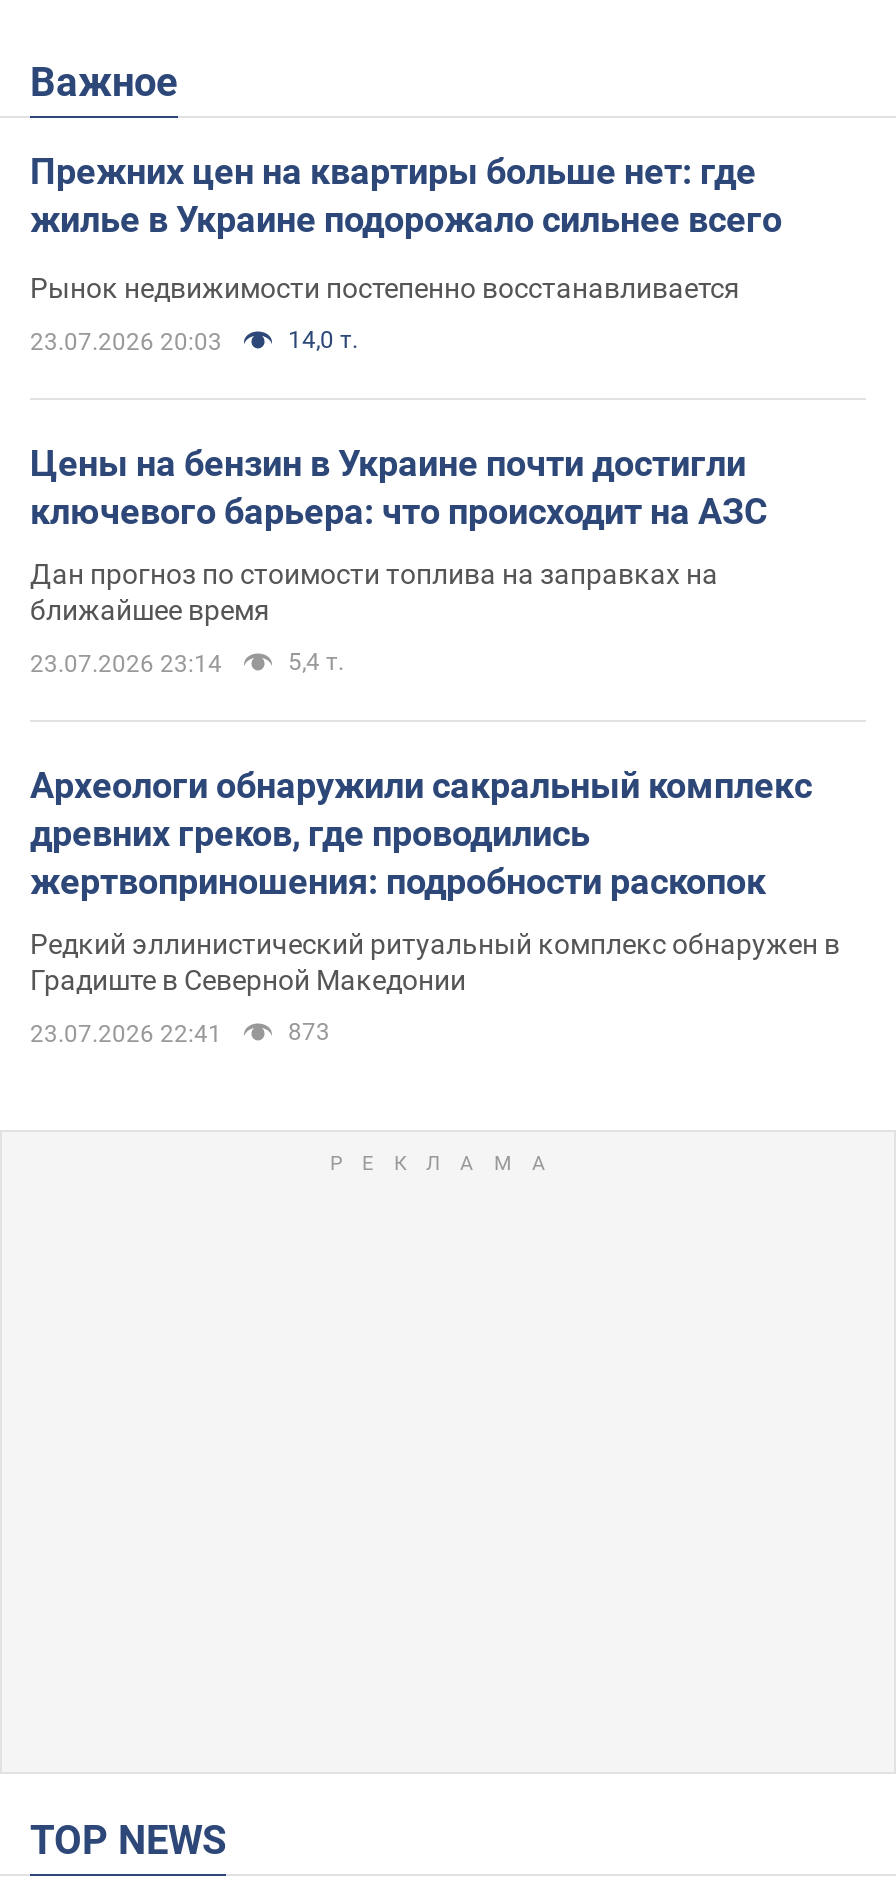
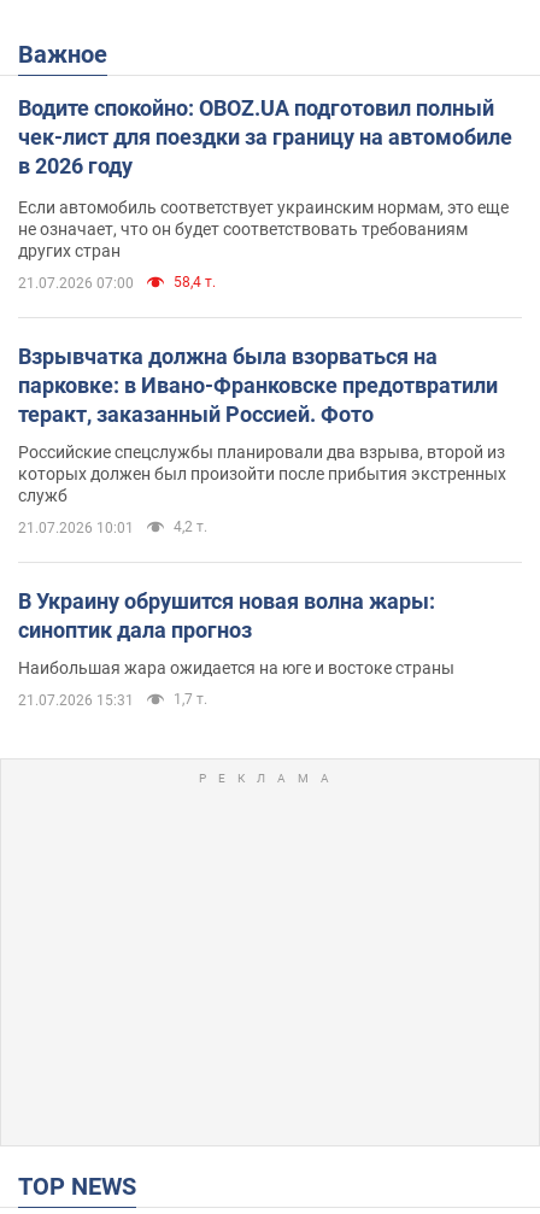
[30,149,782,239] Прежних цен на квартиры больше нет: где | жилье в Украине подорожало сильнее всего -> [18,95,512,178] Водите спокойно: OBOZ.UA подготовил полный | чек-лист для поездки за границу на автомобиле | в 2026 году
[30,271,740,303] Рынок недвижимости постепенно восстанавливается -> [18,197,509,260] Если автомобиль соответствует украинским нормам, это еще | не означает, что он будет соответствовать требованиям | других стран
[30,325,358,355] 23.07.2026 20:03 | 14,0 т. -> [18,273,216,291] 21.07.2026 07:00 | 58,4 т.
[30,441,768,531] Цены на бензин в Украине почти достигли | ключевого барьера: что происходит на АЗС -> [18,343,498,426] Взрывчатка должна была взорваться на | парковке: в Ивано-Франковске предотвратили | теракт, заказанный Россией. Фото
[30,557,718,625] Дан прогноз по стоимости топлива на заправках на | ближайшее время -> [18,442,506,505] Российские спецслужбы планировали два взрыва, второй из | которых должен был произойти после прибытия экстренных | служб
[30,647,344,677] 23.07.2026 23:14 | 5,4 т. -> [18,518,207,536] 21.07.2026 10:01 | 4,2 т.
[30,763,812,901] Археологи обнаружили сакральный комплекс | древних греков, где проводились | жертвоприношения: подробности раскопок -> [18,588,435,642] В Украину обрушится новая волна жары: | синоптик дала прогноз
[30,927,840,995] Редкий эллинистический ритуальный комплекс обнаружен в | Градиште в Северной Македонии -> [18,658,454,677] Наибольшая жара ожидается на юге и востоке страны
[30,1017,330,1047] 23.07.2026 22:41 | 873 -> [18,690,207,709] 21.07.2026 15:31 | 1,7 т.

